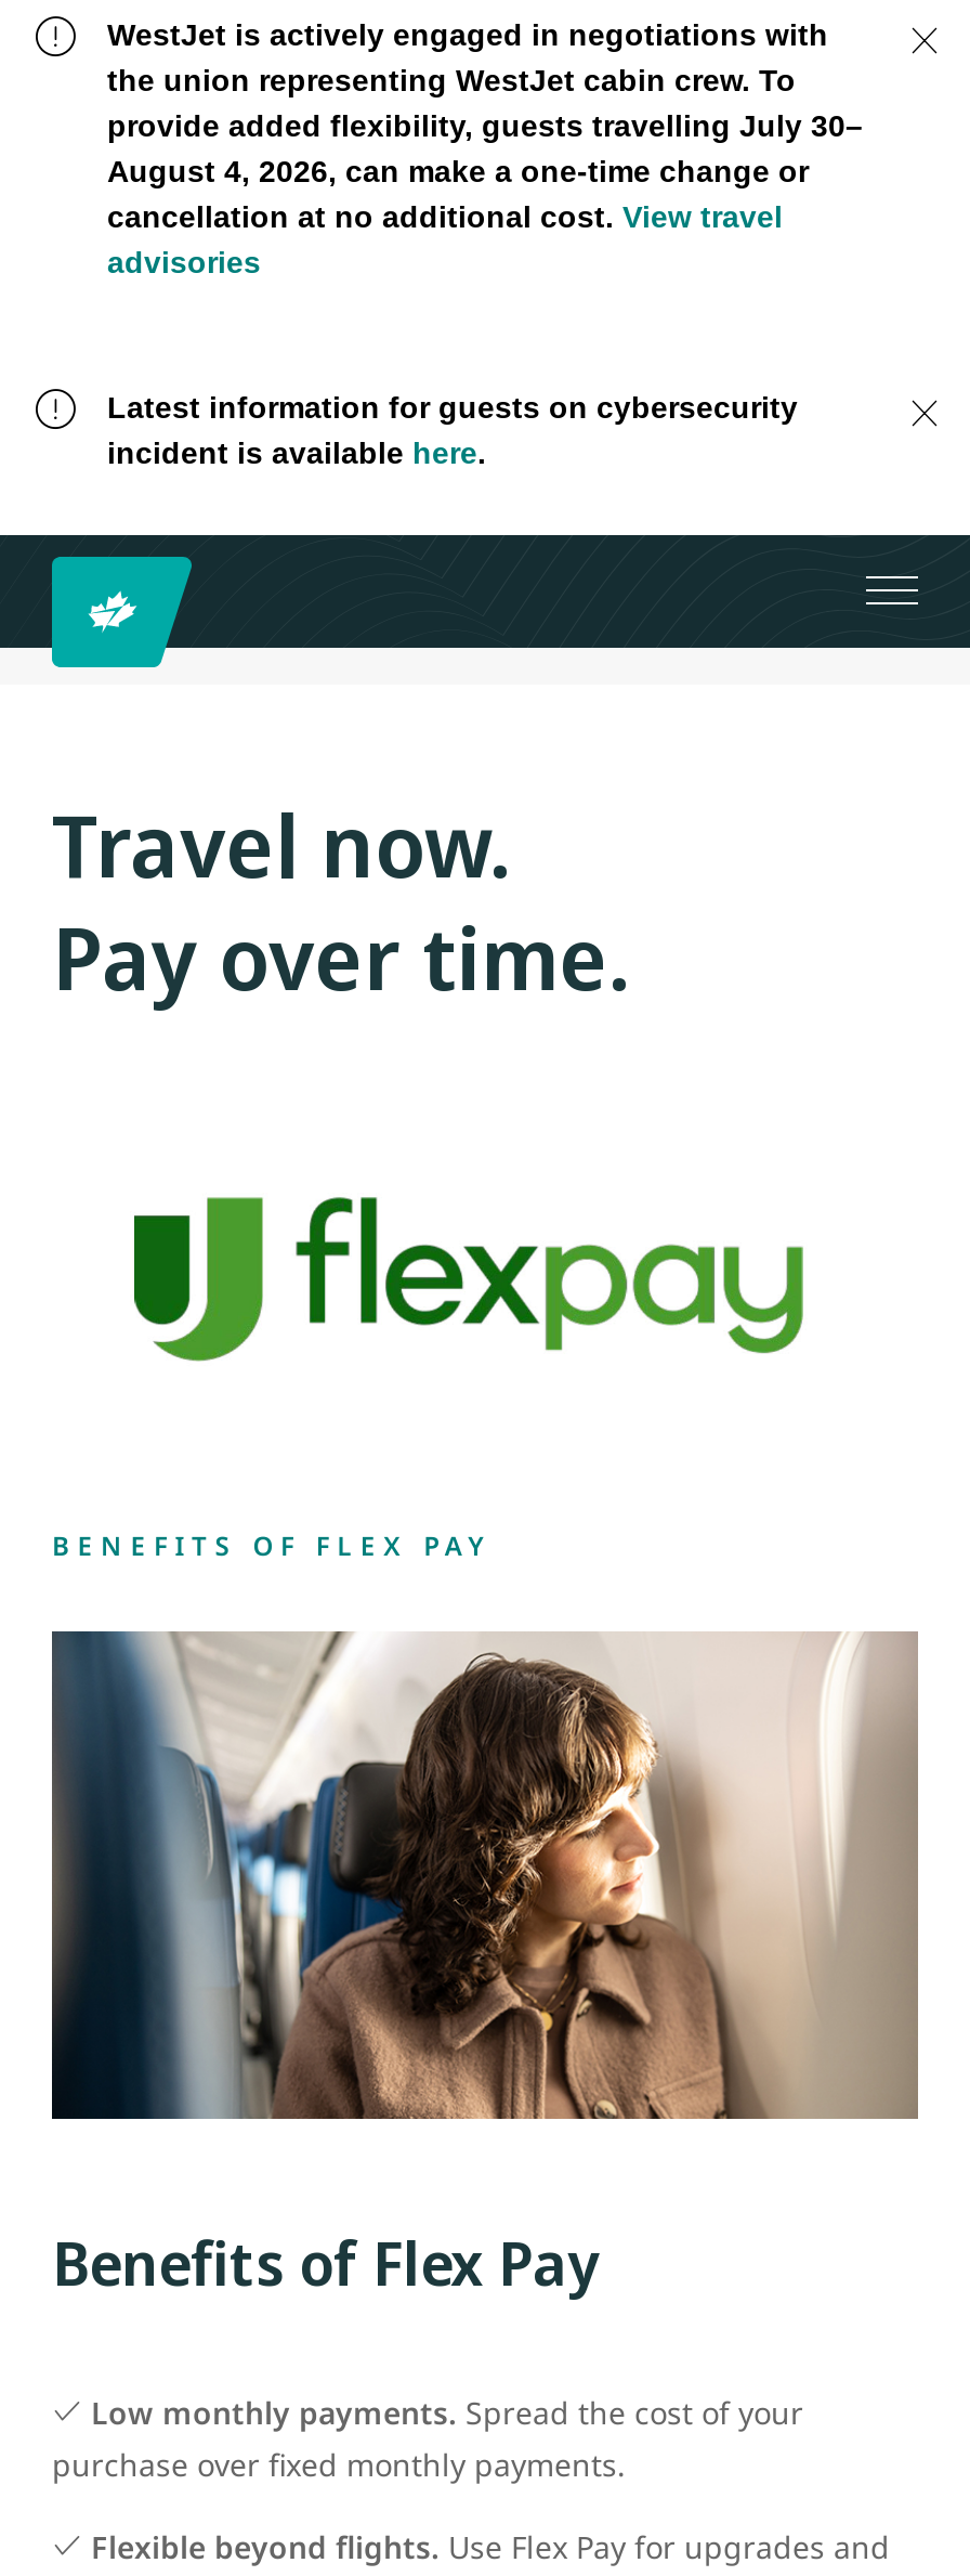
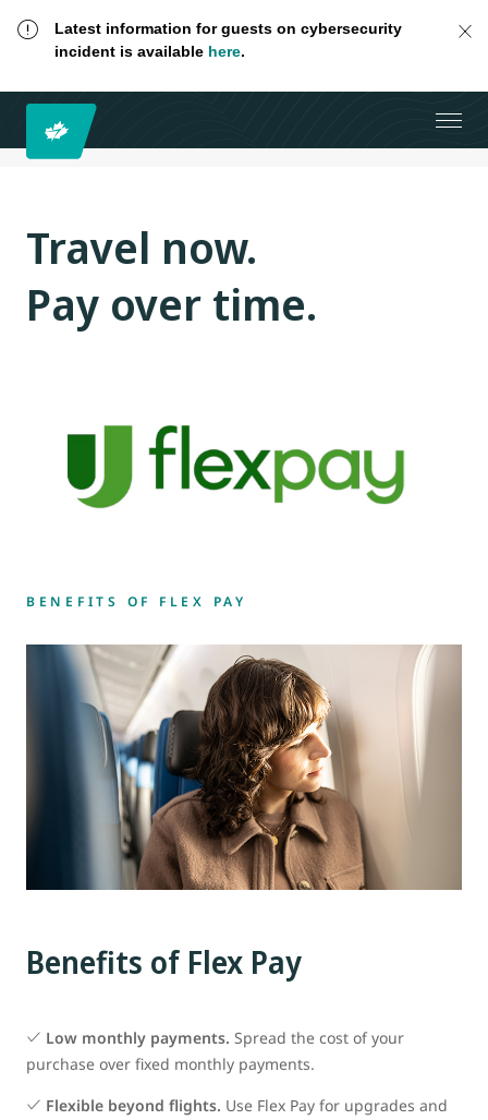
[107,17,863,279] WestJet is actively engaged in negotiations with | the union representing WestJet cabin crew. To | provide added flexibility, guests travelling July 30– | August 4, 2026, can make a one-time change or | cancellation at no additional cost. View travel | advisories -> none

